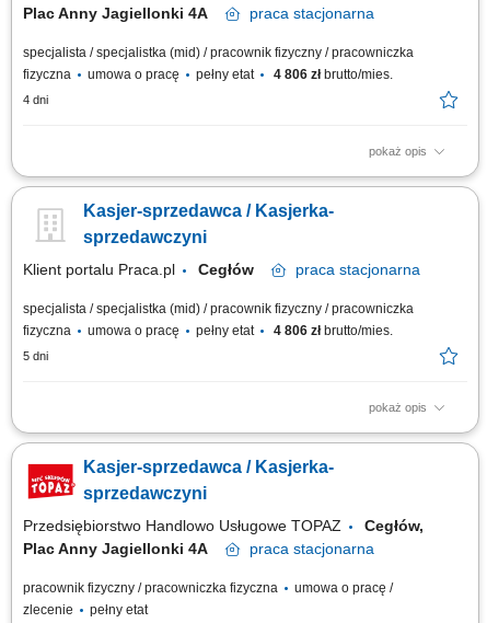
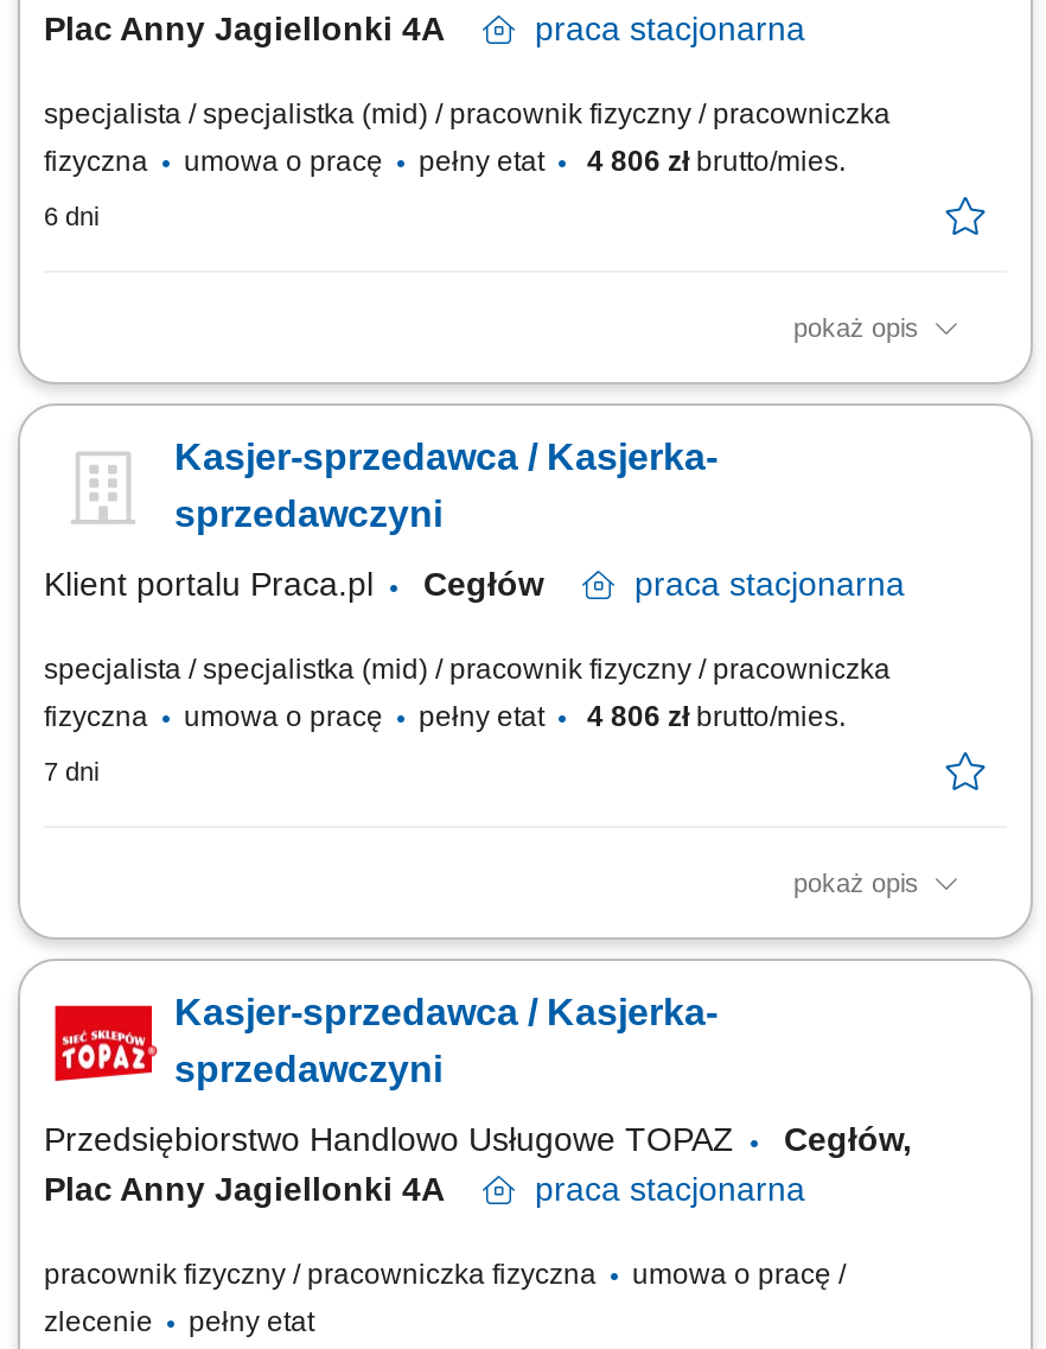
[23,93,48,106] 4 dni -> [44,202,98,230] 6 dni
[23,349,48,362] 5 dni -> [44,757,98,785] 7 dni

